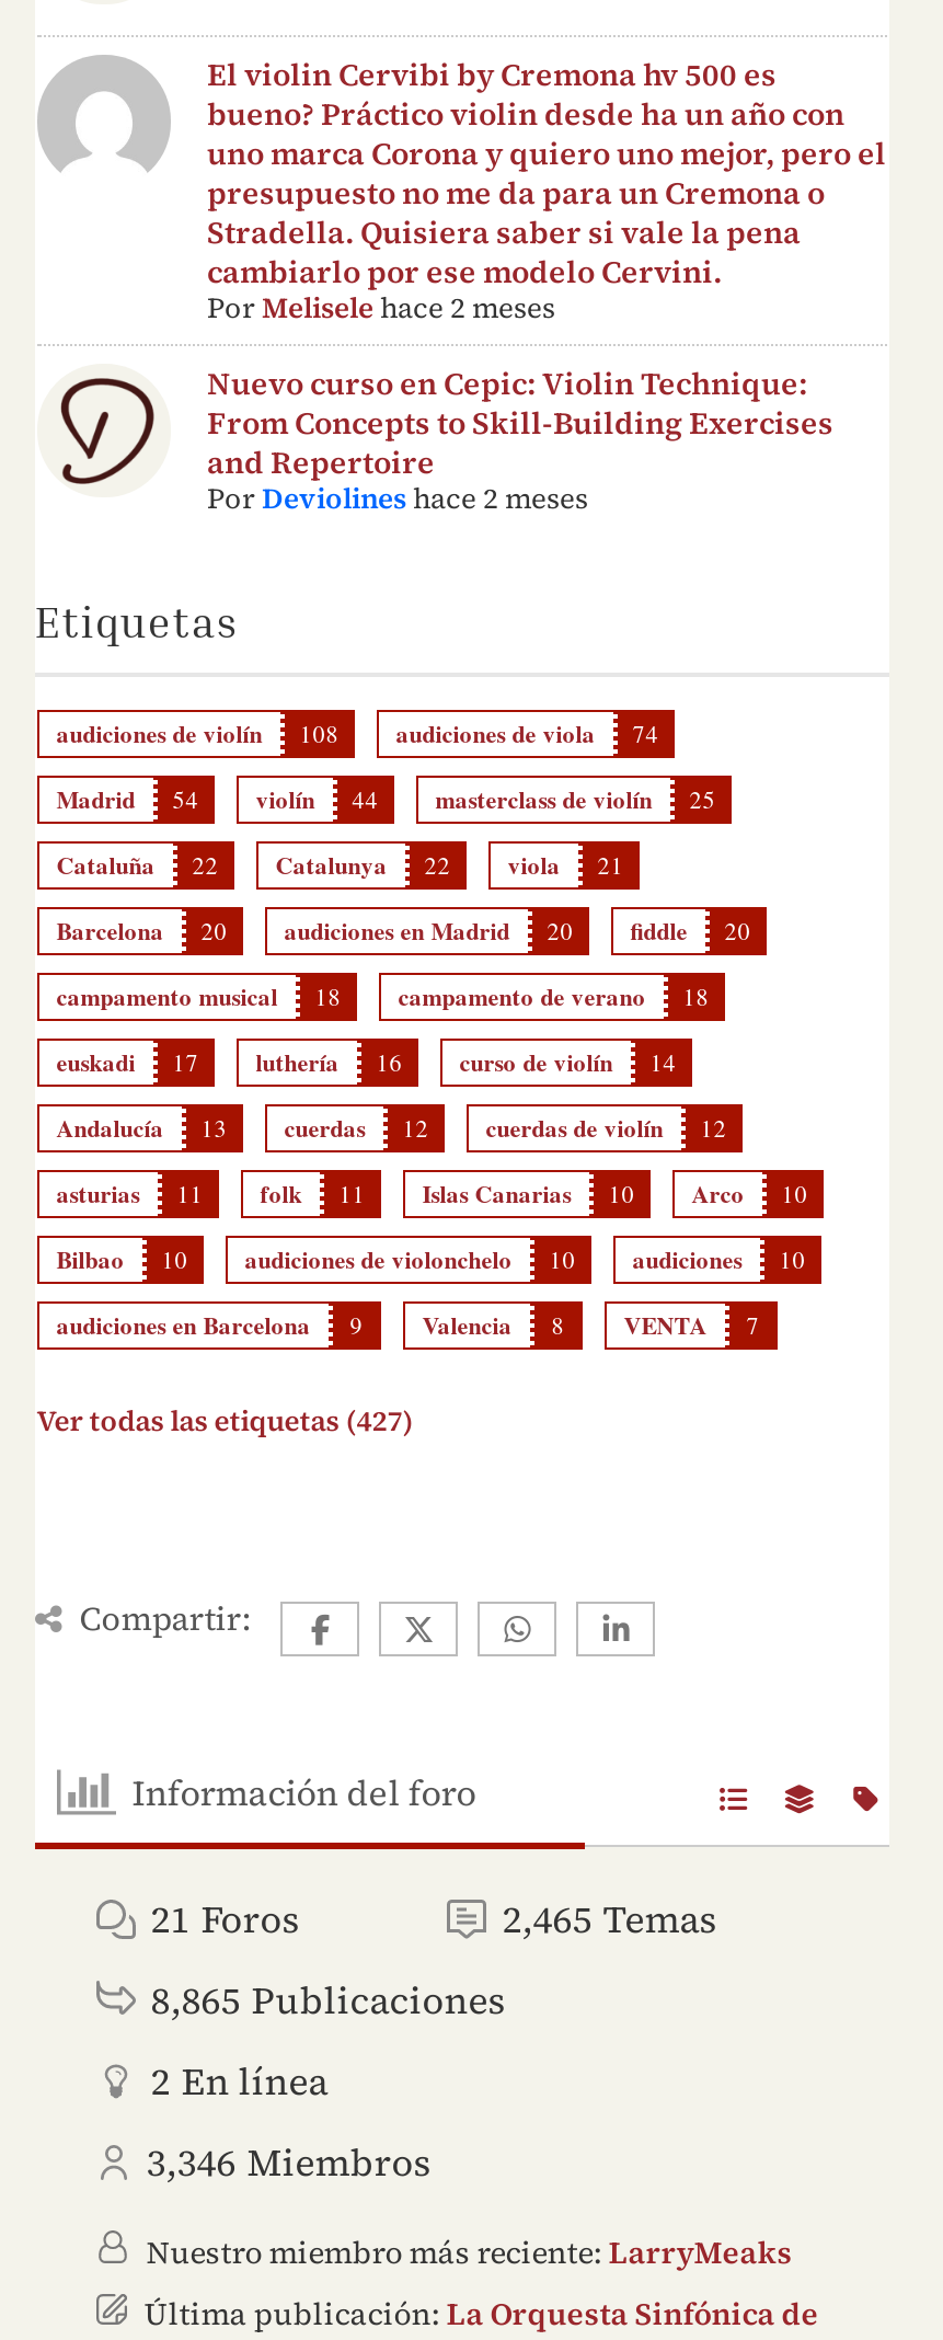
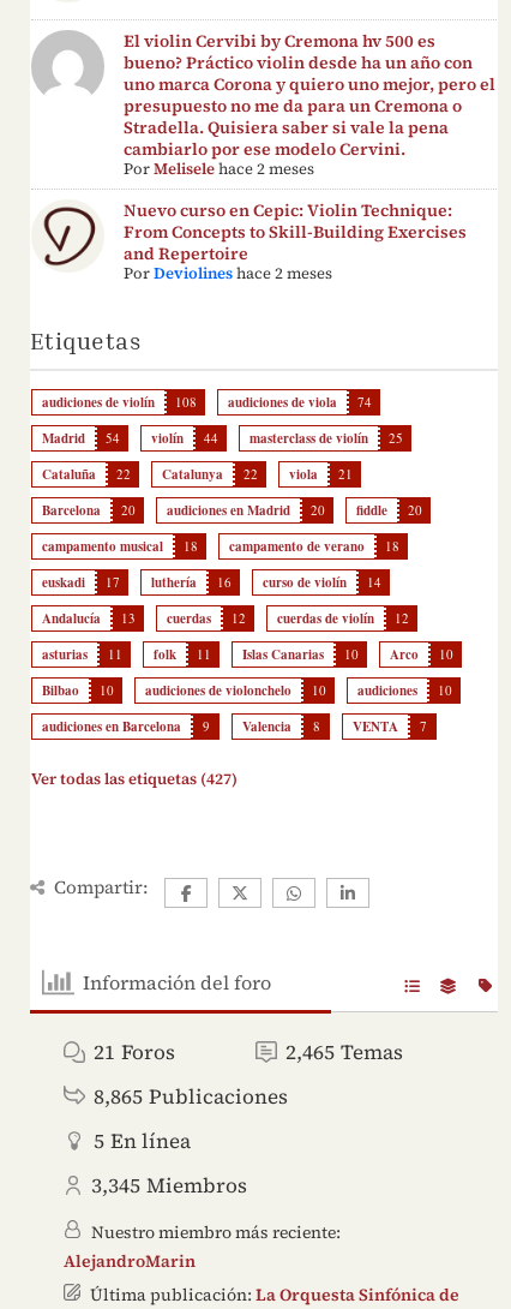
[151,2054,328,2107] 2 En línea -> [93,1126,190,1155] 5 En línea
[146,2135,431,2188] 3,346 Miembros -> [91,1170,247,1199] 3,345 Miembros
[140,2230,793,2273] Nuestro miembro más reciente: LarryMeaks -> [63,1220,340,1272] Nuestro miembro más reciente: | AlejandroMarin

